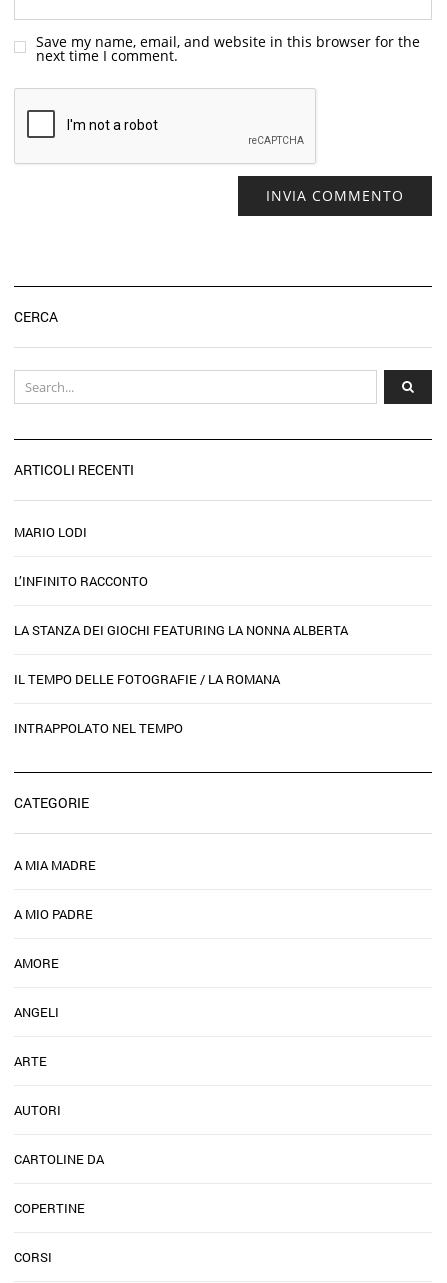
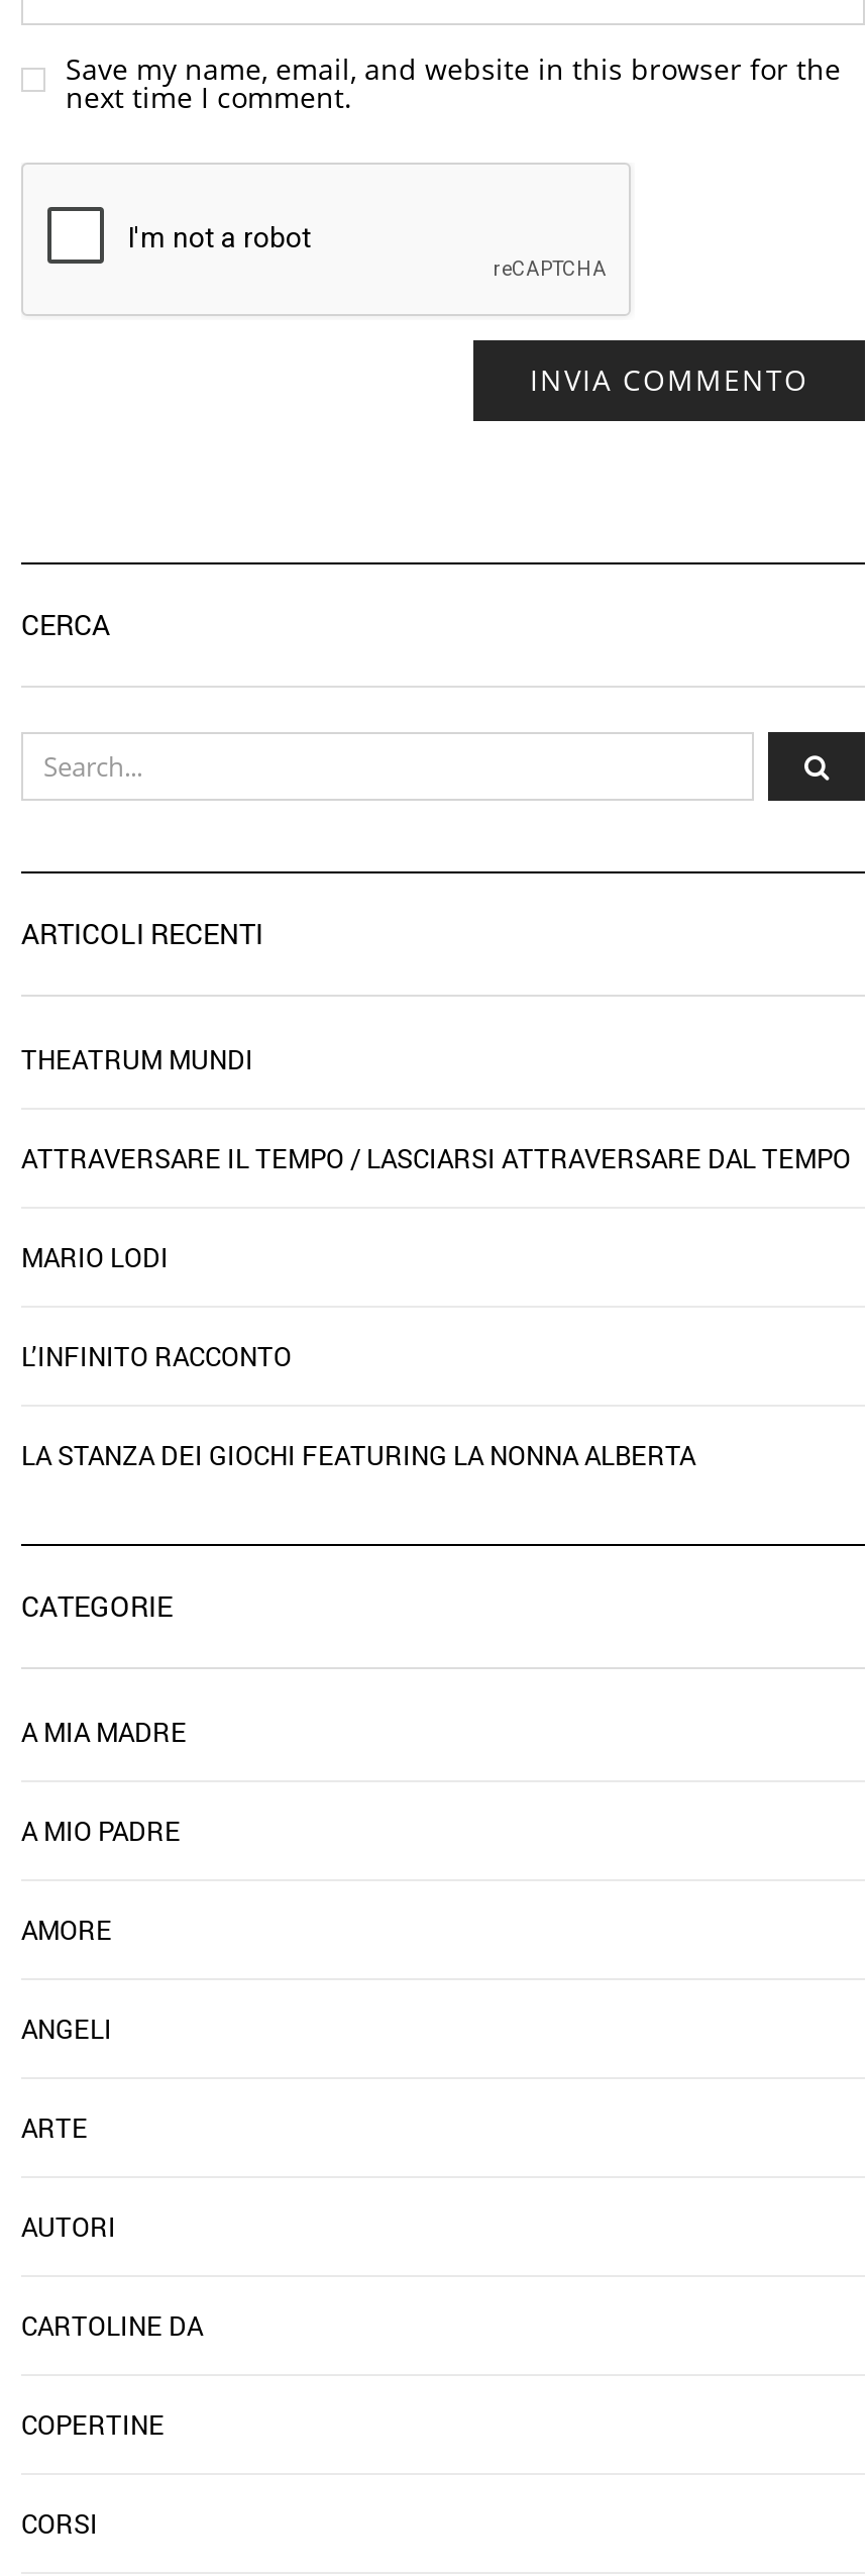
none -> [21,1041,851,1176] THEATRUM MUNDI | ATTRAVERSARE IL TEMPO / LASCIARSI ATTRAVERSARE DAL TEMPO
moved [14,523,348,639] -> [21,1239,695,1473]: MARIO LODI | L’INFINITO RACCONTO | LA STANZA DEI GIOCHI FEATURING LA NONNA ALBERTA
[14,670,280,737] IL TEMPO DELLE FOTOGRAFIE / LA ROMANA | INTRAPPOLATO NEL TEMPO -> none

